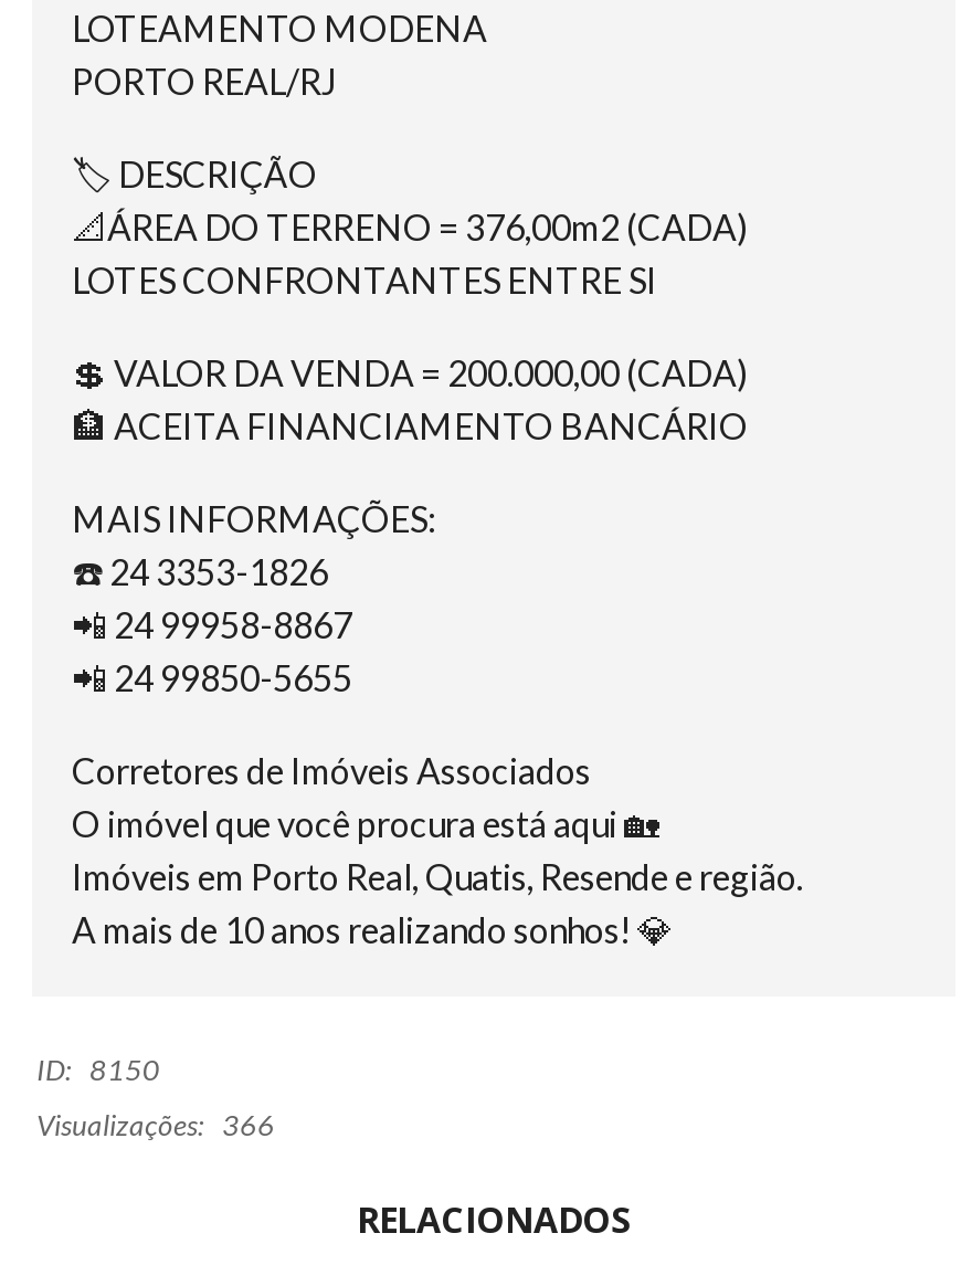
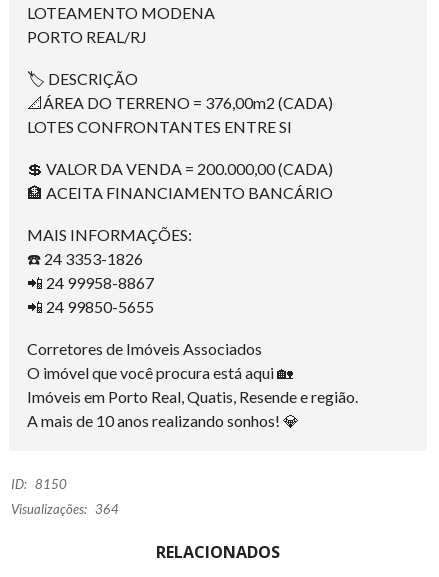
[36,1108,275,1143] Visualizações: 366 -> [11,501,119,517] Visualizações: 364

